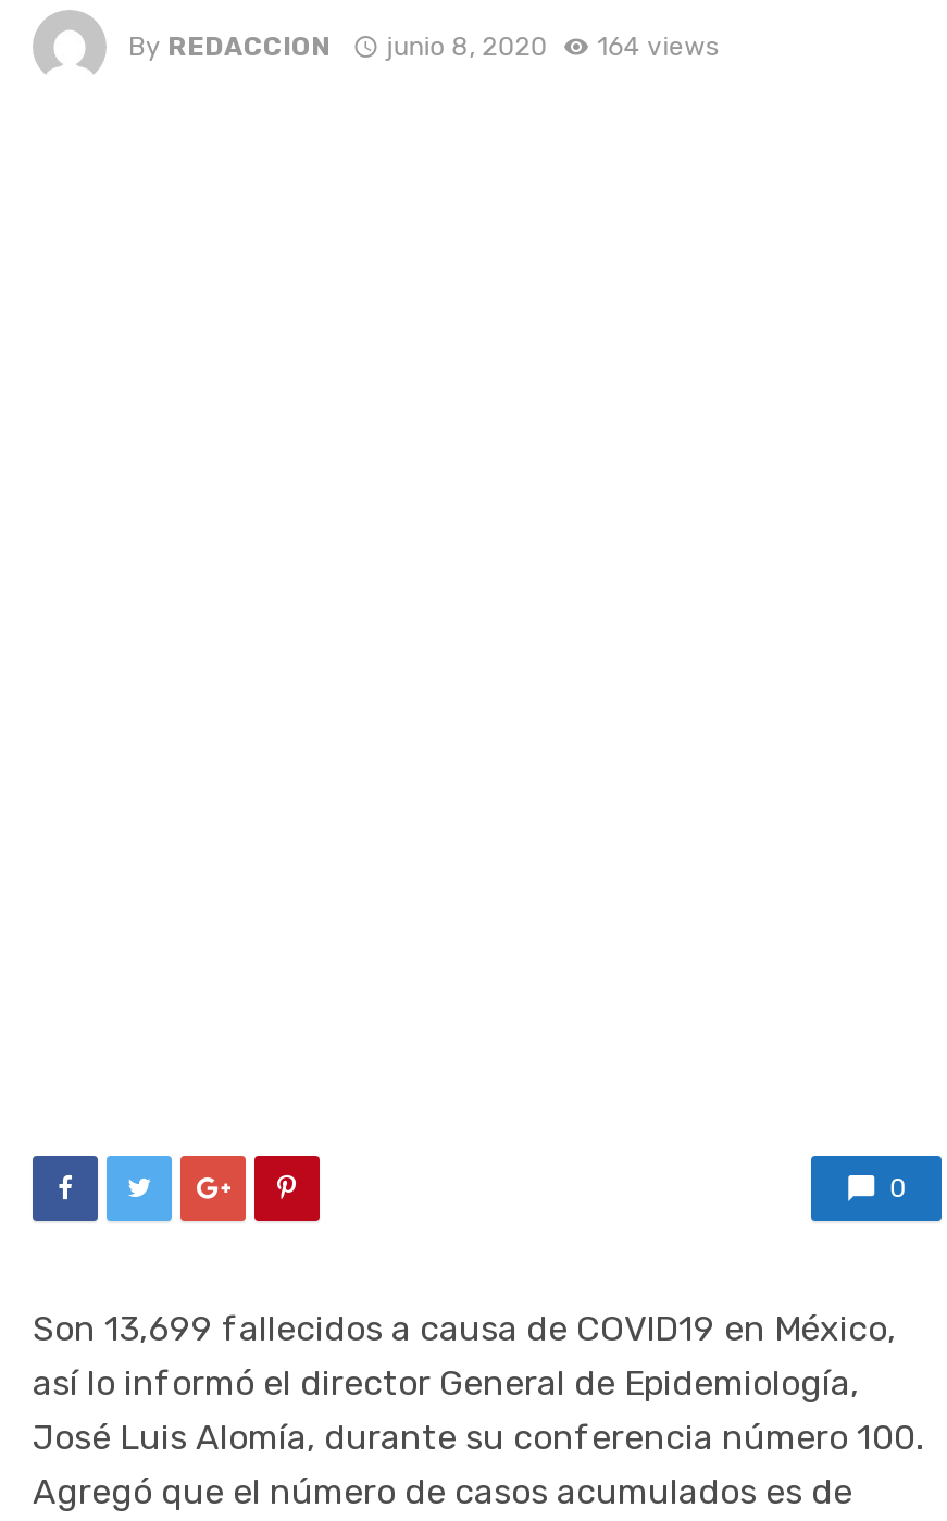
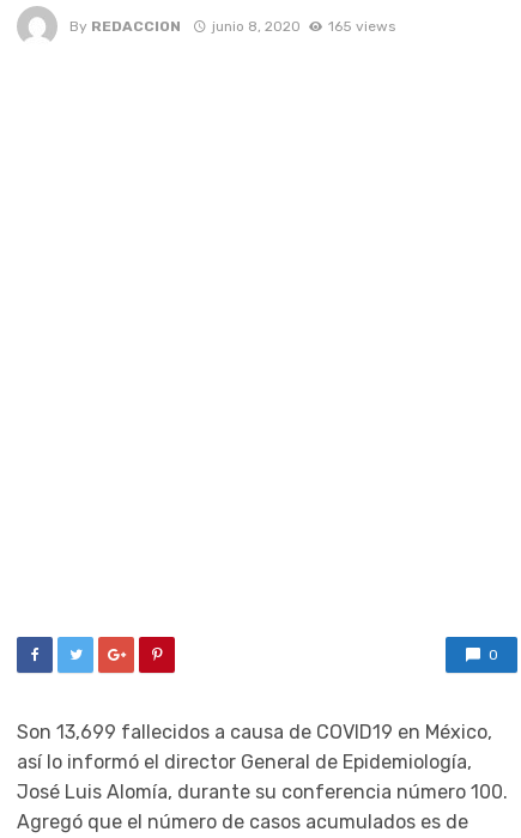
[128,31,719,61] By REDACCION junio 8, 2020 164 views -> [69,17,395,34] By REDACCION junio 8, 2020 165 views

